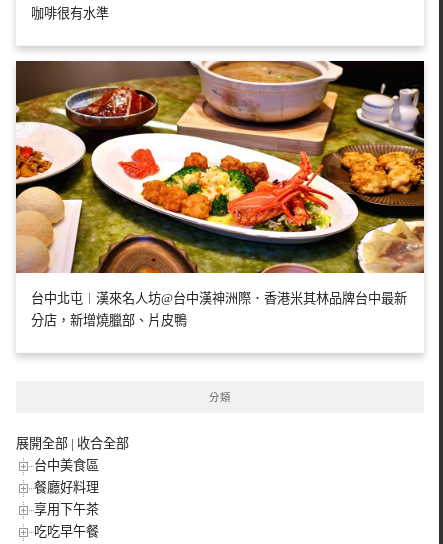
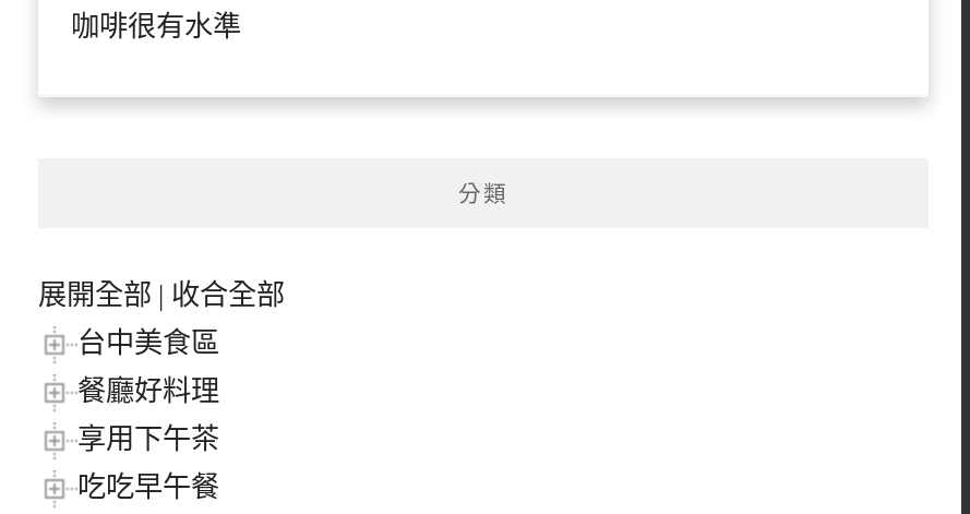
[15,60,425,328] [image] | 台中北屯︱漢來名人坊@台中漢神洲際．香港米其林品牌台中最新 | 分店，新增燒臘部、片皮鴨 -> none

